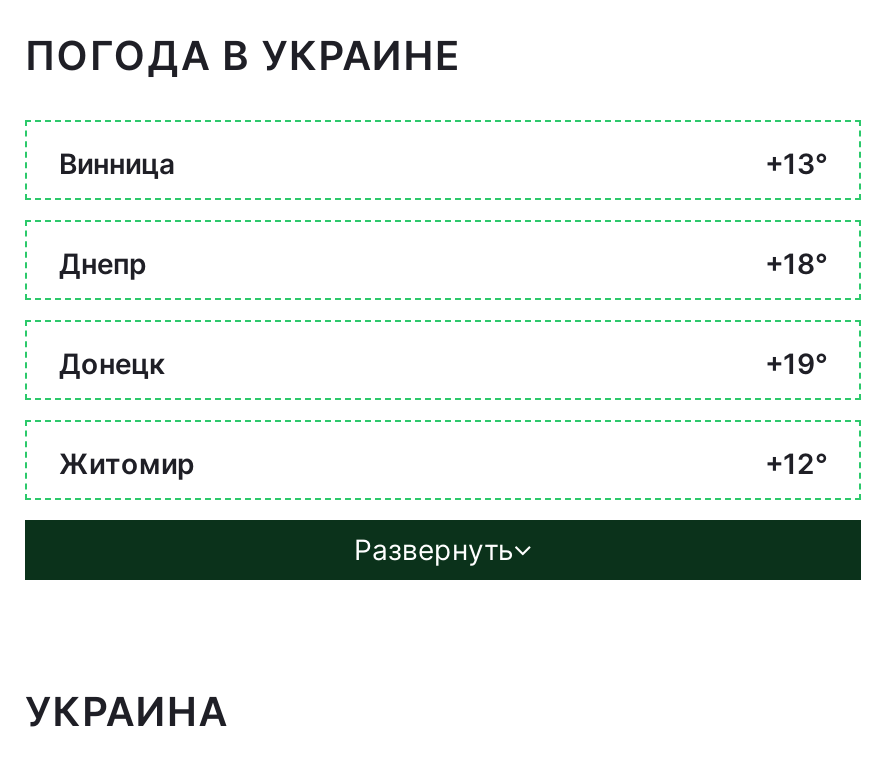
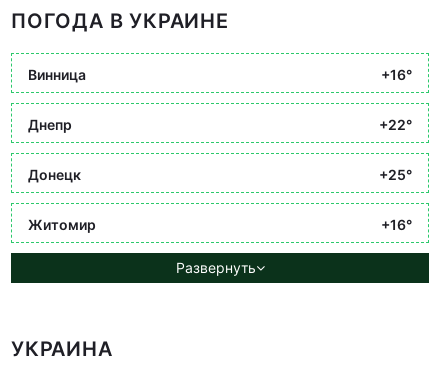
[765,145,827,179] +13° -> [381,65,412,82] +16°
[765,245,827,279] +18° -> [379,115,412,132] +22°
[765,345,827,379] +19° -> [379,165,412,182] +25°
[765,445,827,479] +12° -> [381,215,412,232] +16°

